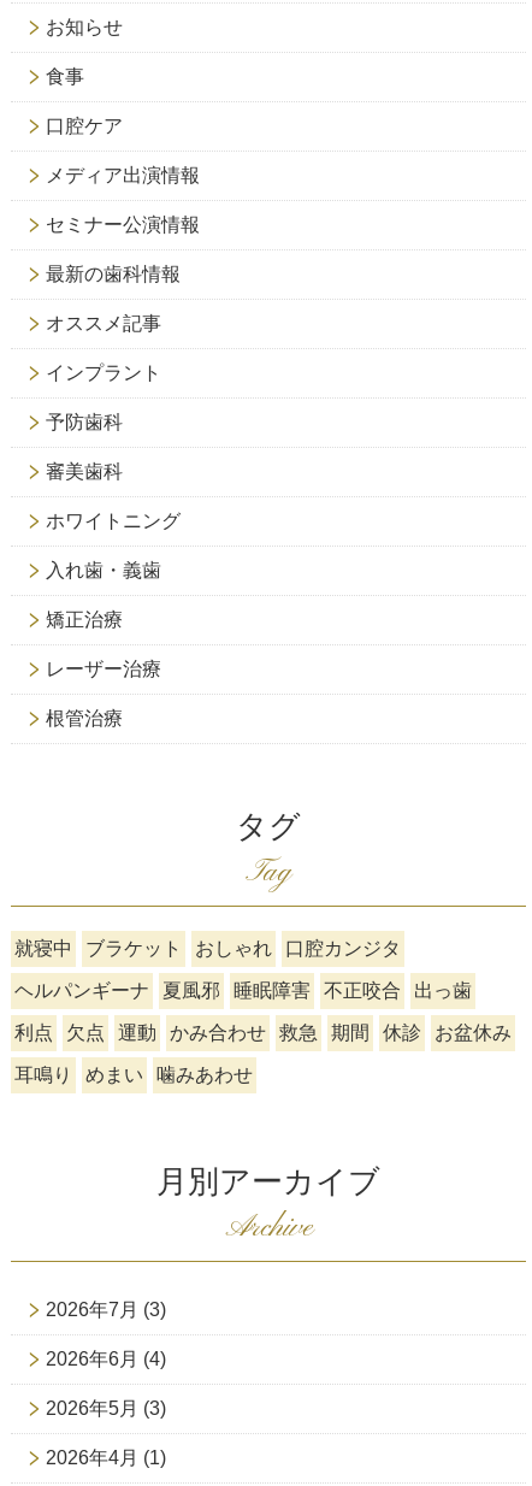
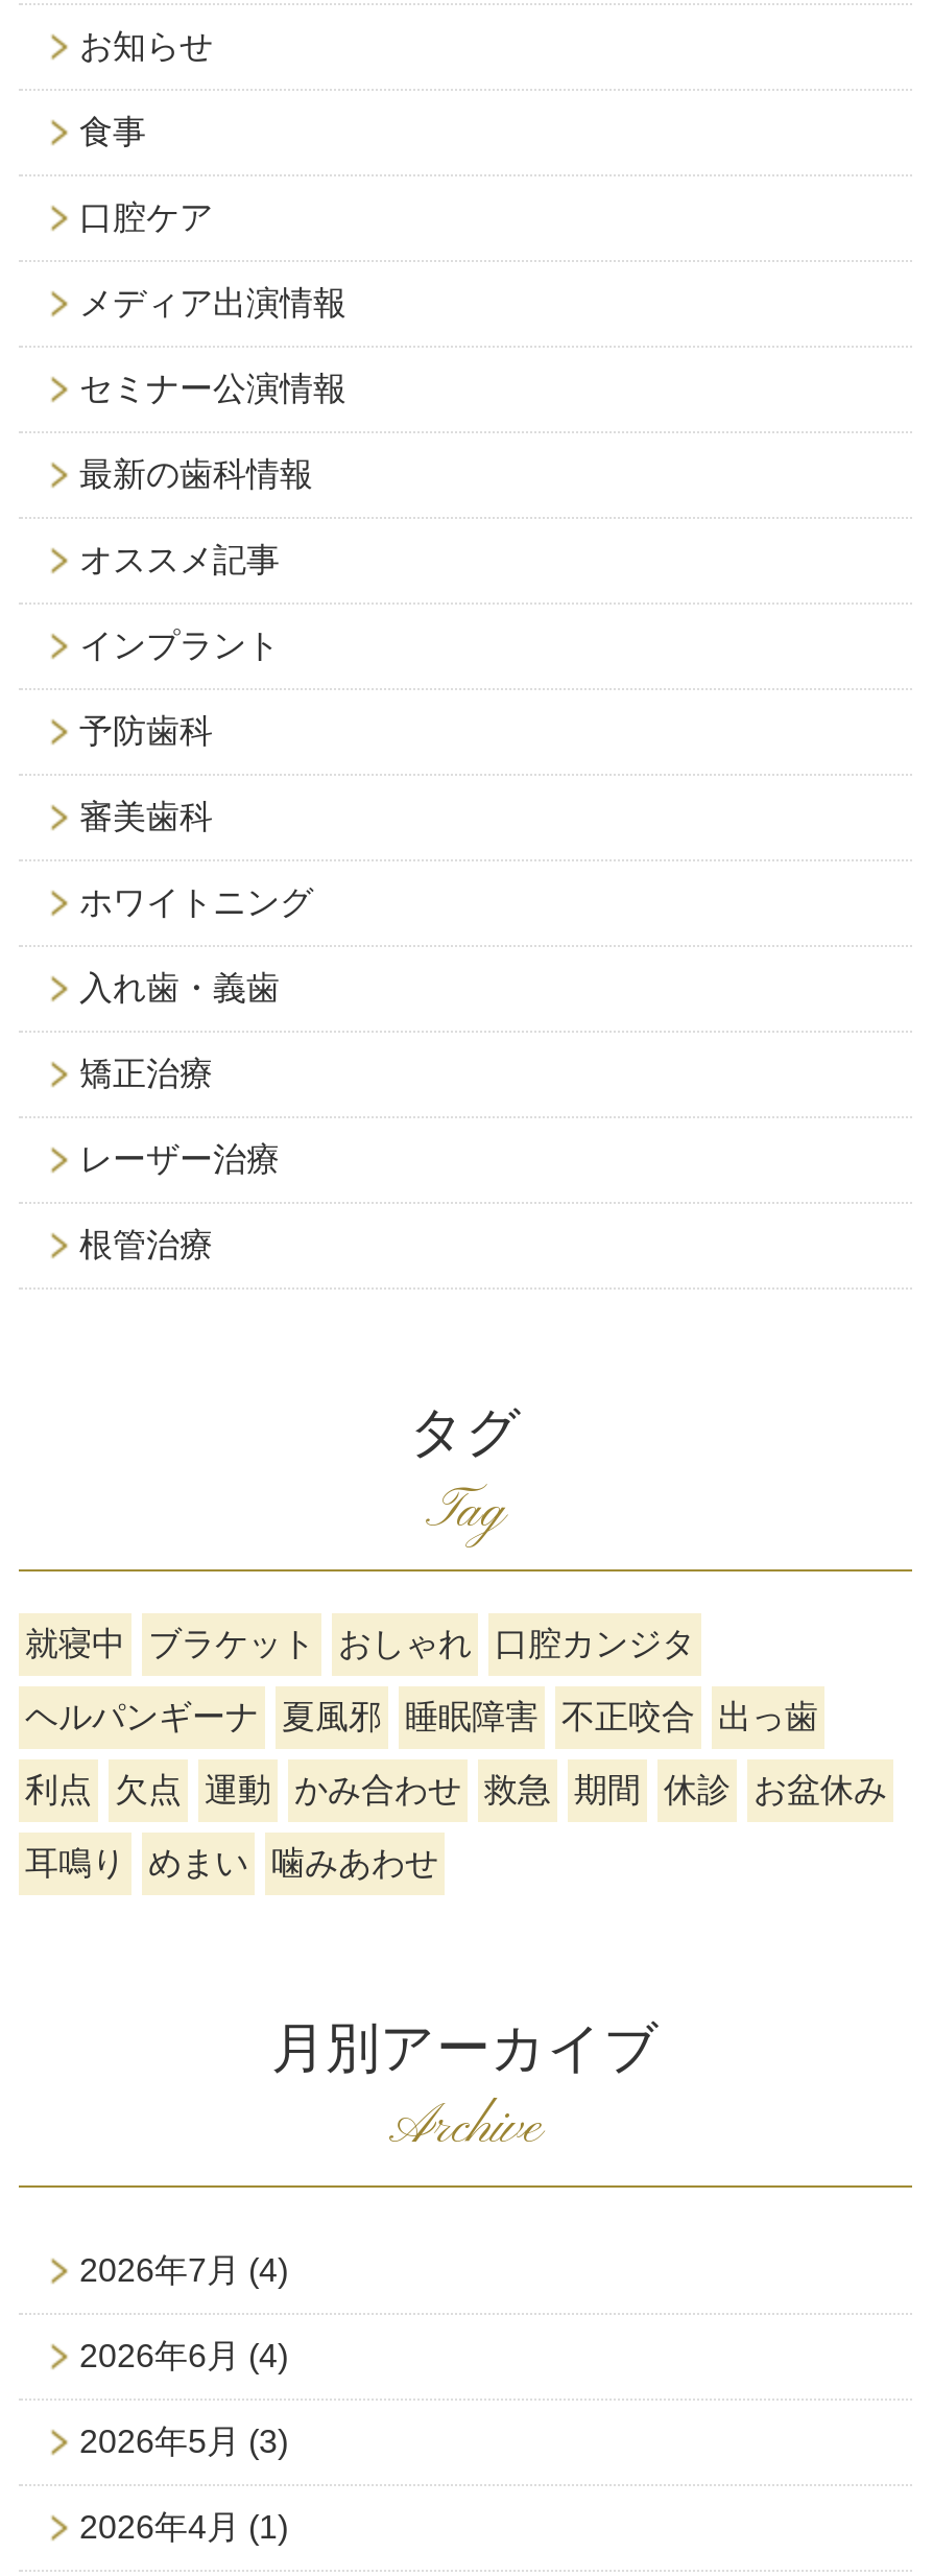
[46,1299,166,1319] 2026年7月(3) -> [79,2251,288,2287] 2026年7月(4)

